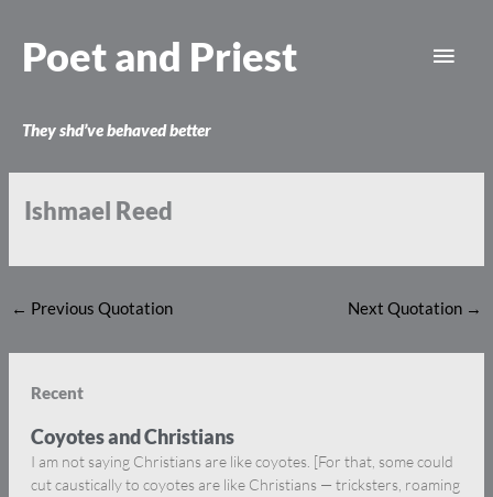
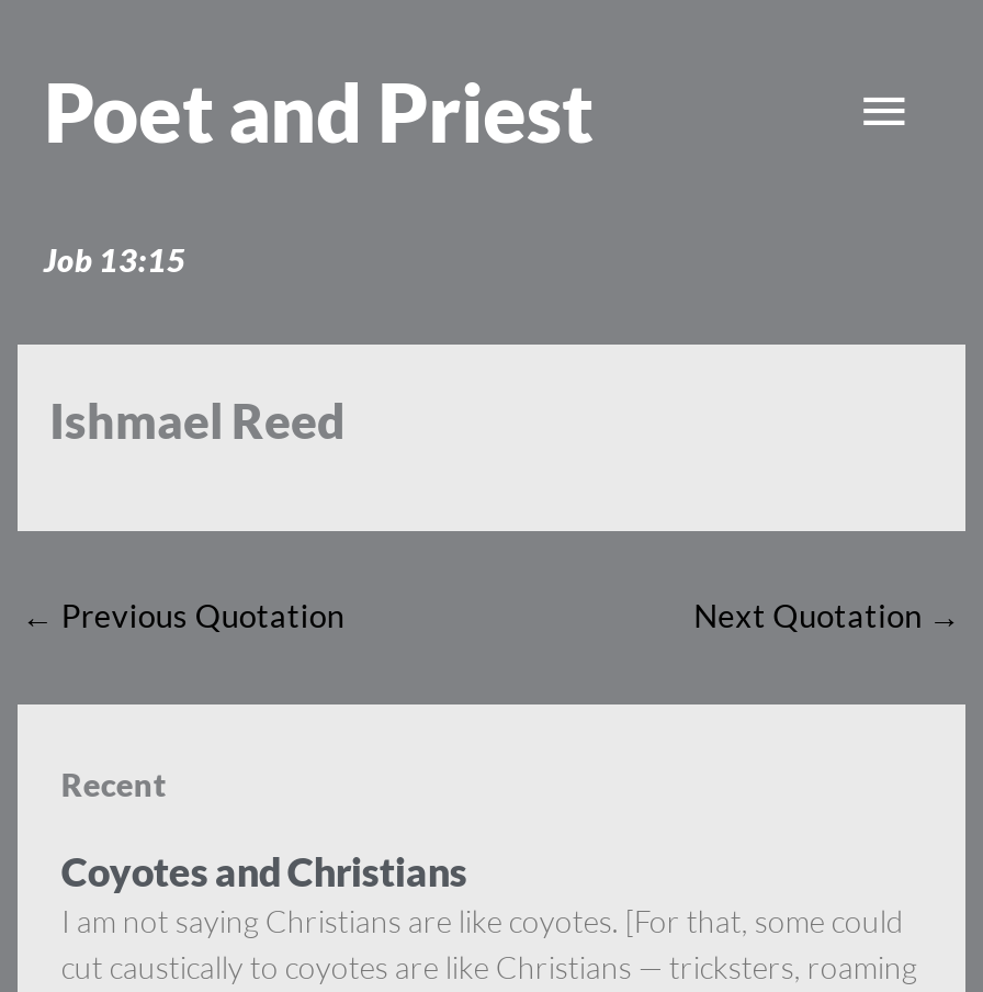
[22,121,211,140] They shd’ve behaved better -> [44,242,187,279] Job 13:15

